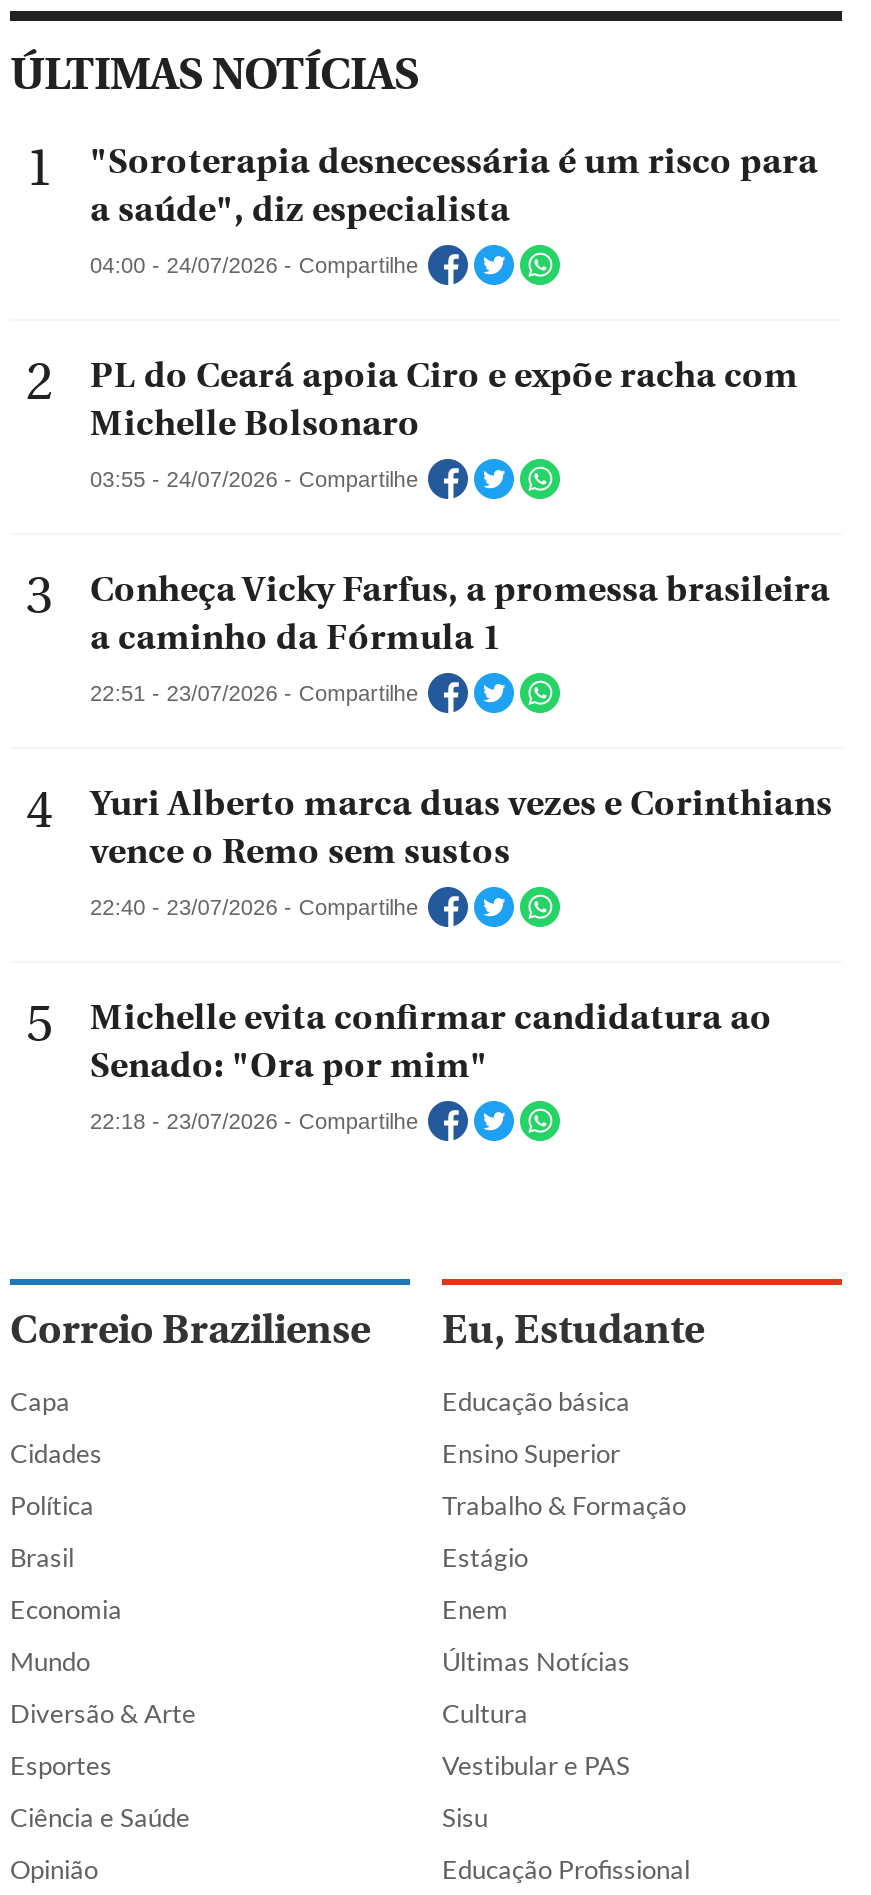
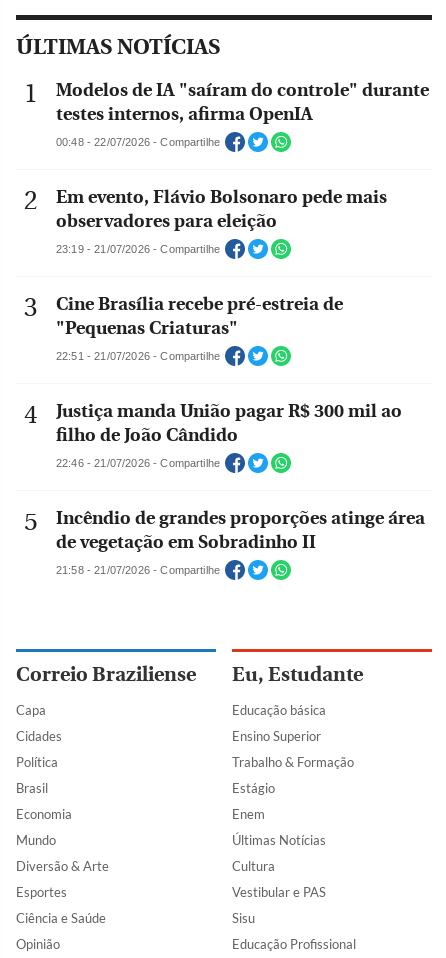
[90,141,818,231] "Soroterapia desnecessária é um risco para | a saúde", diz especialista -> [56,80,429,125] Modelos de IA "saíram do controle" durante | testes internos, afirma OpenIA
[90,254,418,278] 04:00 - 24/07/2026 - Compartilhe -> [56,136,220,148] 00:48 - 22/07/2026 - Compartilhe
[90,355,798,445] PL do Ceará apoia Ciro e expõe racha com | Michelle Bolsonaro -> [56,187,387,232] Em evento, Flávio Bolsonaro pede mais | observadores para eleição
[90,468,418,492] 03:55 - 24/07/2026 - Compartilhe -> [56,243,220,255] 23:19 - 21/07/2026 - Compartilhe
[90,569,830,659] Conheça Vicky Farfus, a promessa brasileira | a caminho da Fórmula 1 -> [56,294,343,339] Cine Brasília recebe pré-estreia de | "Pequenas Criaturas"
[90,682,418,706] 22:51 - 23/07/2026 - Compartilhe -> [56,350,220,362] 22:51 - 21/07/2026 - Compartilhe
[90,783,832,873] Yuri Alberto marca duas vezes e Corinthians | vence o Remo sem sustos -> [56,401,402,446] Justiça manda União pagar R$ 300 mil ao | filho de João Cândido
[90,896,418,920] 22:40 - 23/07/2026 - Compartilhe -> [56,457,220,469] 22:46 - 21/07/2026 - Compartilhe
[90,997,772,1087] Michelle evita confirmar candidatura ao | Senado: "Ora por mim" -> [56,508,425,553] Incêndio de grandes proporções atinge área | de vegetação em Sobradinho II
[90,1110,418,1134] 22:18 - 23/07/2026 - Compartilhe -> [56,564,220,576] 21:58 - 21/07/2026 - Compartilhe

